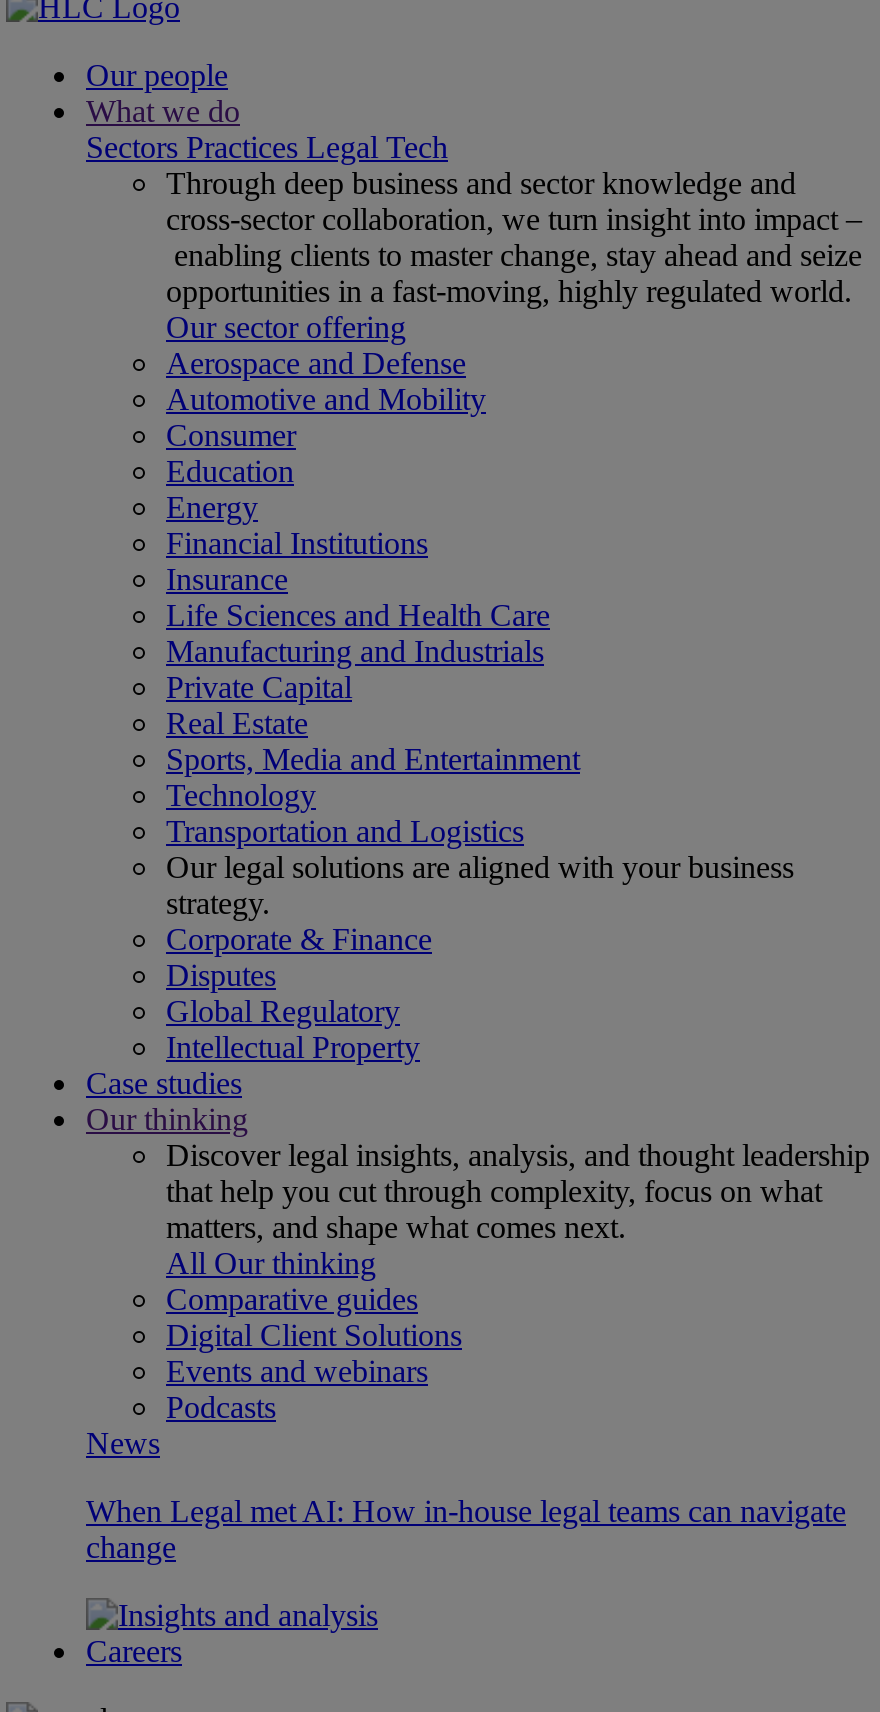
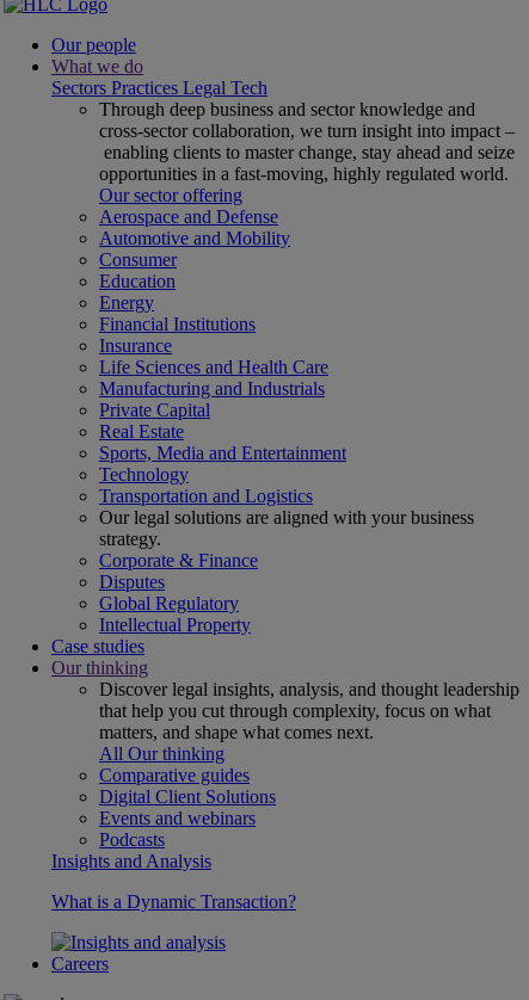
[86,1426,160,1460] News -> [51,851,211,871] Insights and Analysis
[86,1494,846,1564] When Legal met AI: How in-house legal teams can navigate | change -> [51,891,296,912] What is a Dynamic Transaction?

